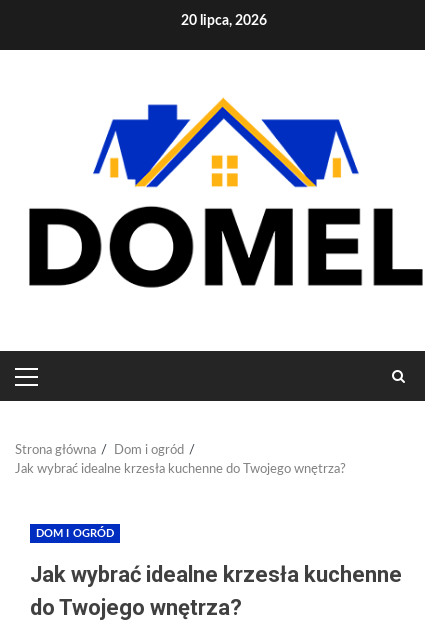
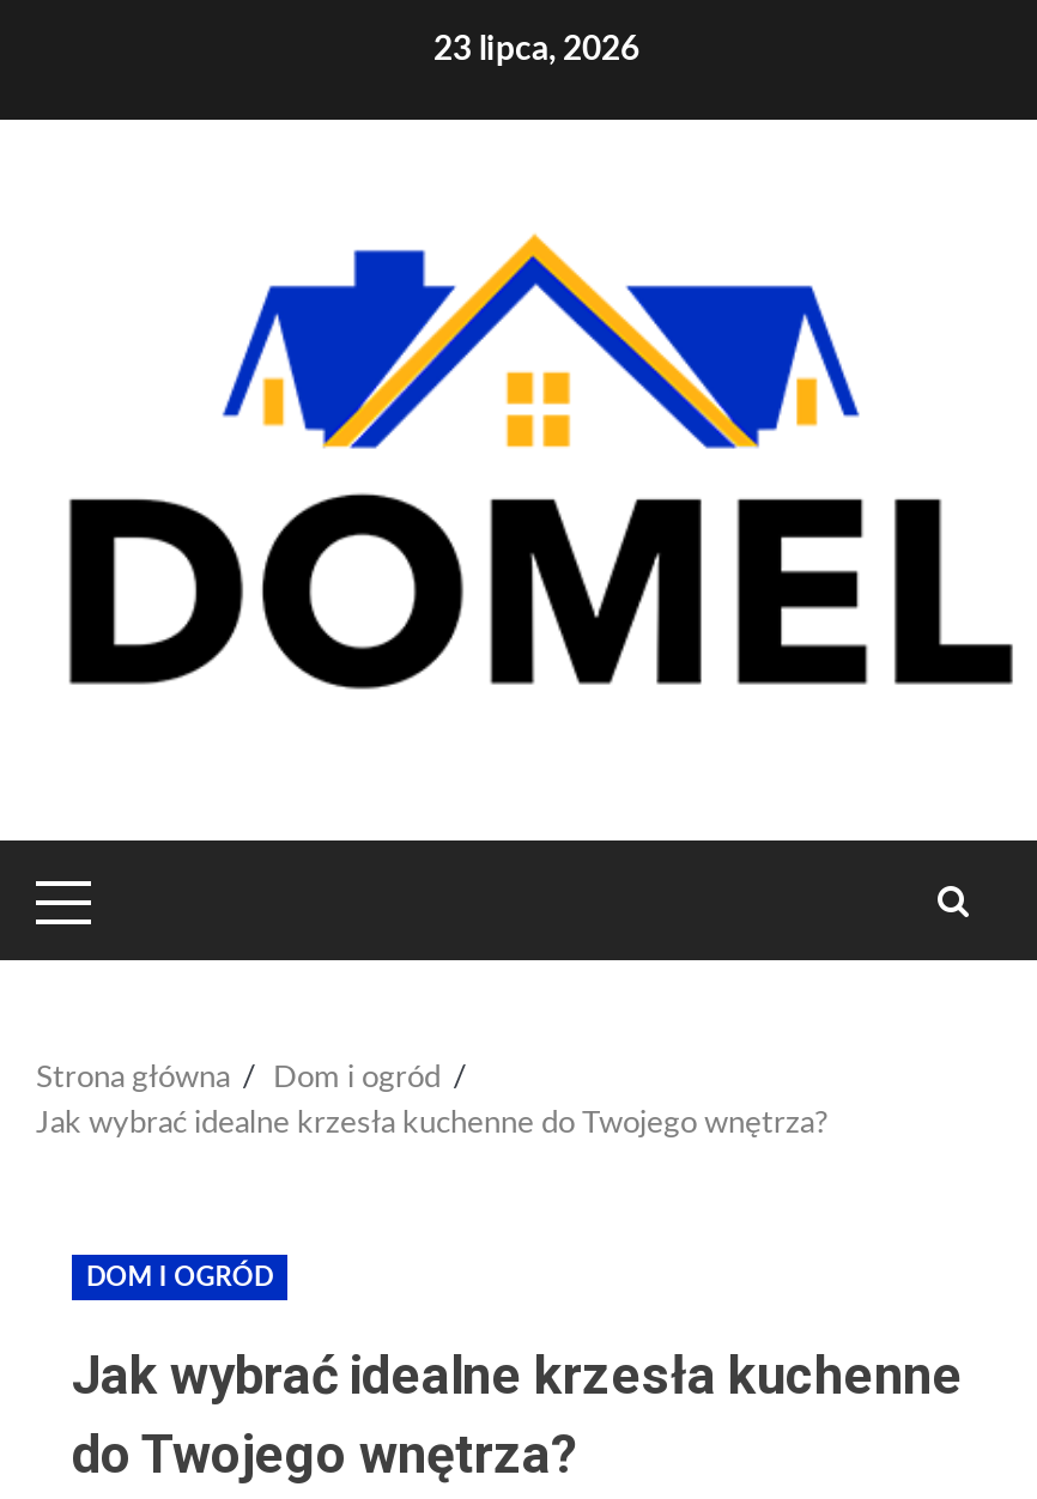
[181,14,267,28] 20 lipca, 2026 -> [433,34,639,67] 23 lipca, 2026

